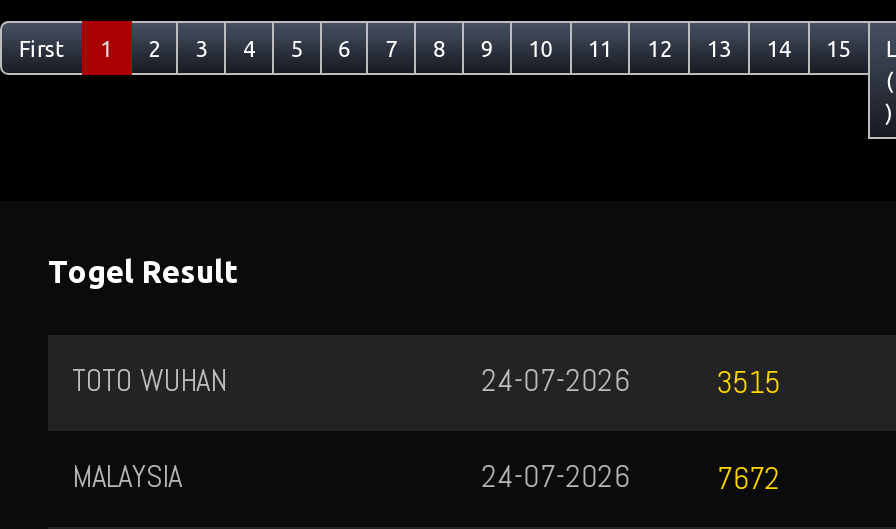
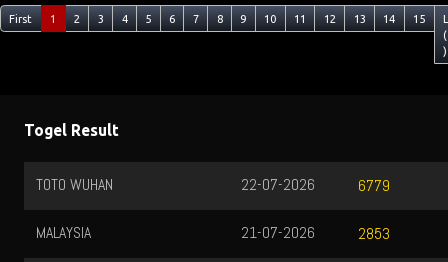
[481,362,629,402] 24-07-2026 -> [241,175,315,195] 22-07-2026
[717,363,781,403] 3515 -> [358,176,390,196] 6779
[481,458,629,498] 24-07-2026 -> [241,223,315,243] 21-07-2026
[717,459,781,499] 7672 -> [358,224,390,244] 2853

